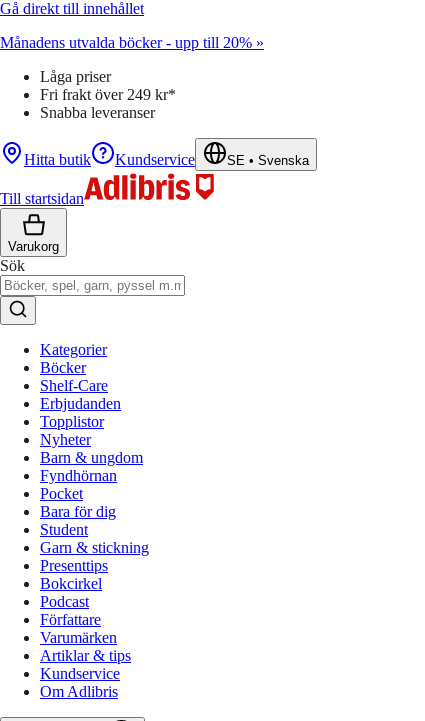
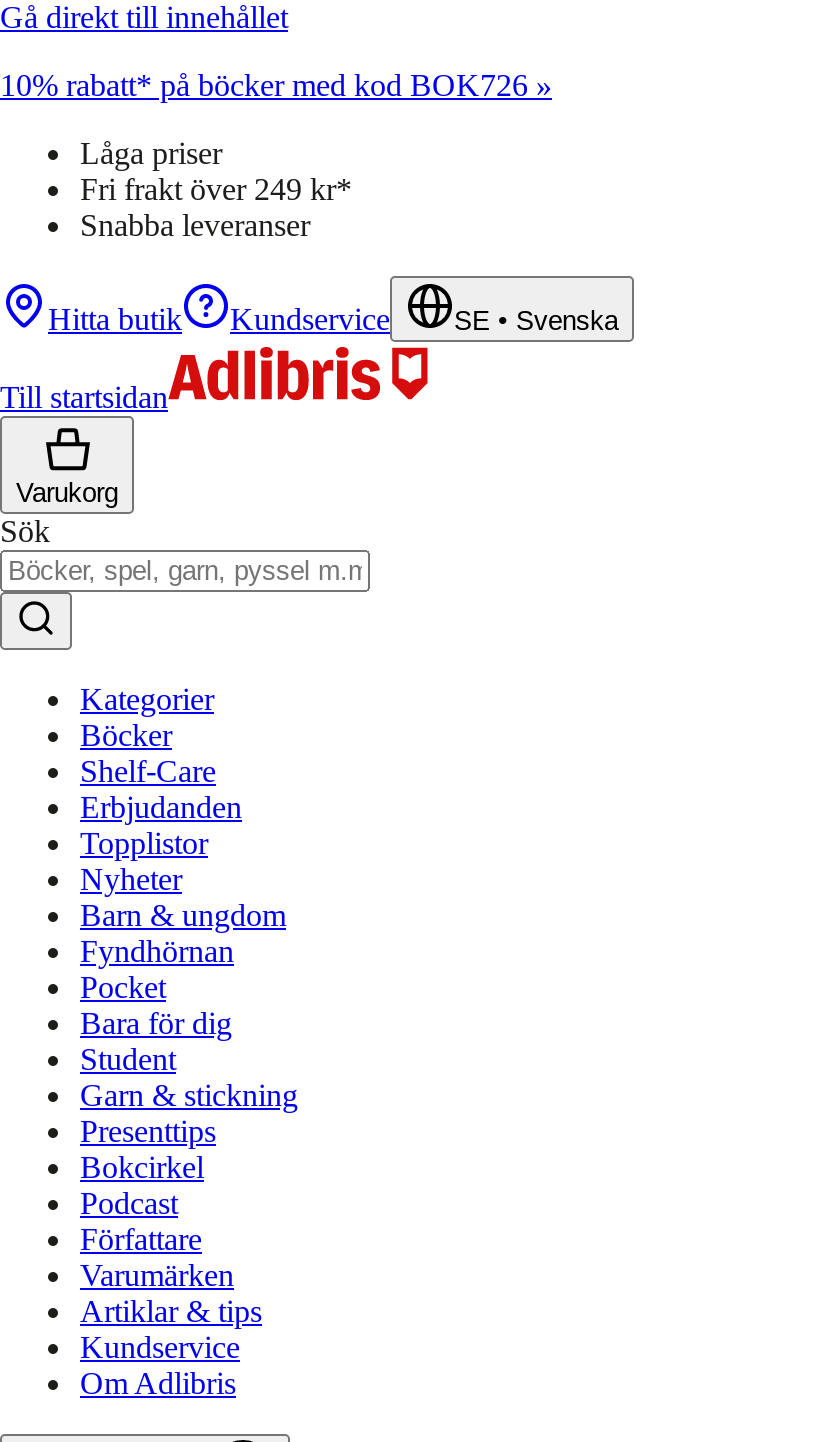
[0,34,264,51] Månadens utvalda böcker - upp till 20% » -> [0,68,552,102] 10% rabatt* på böcker med kod BOK726 »

